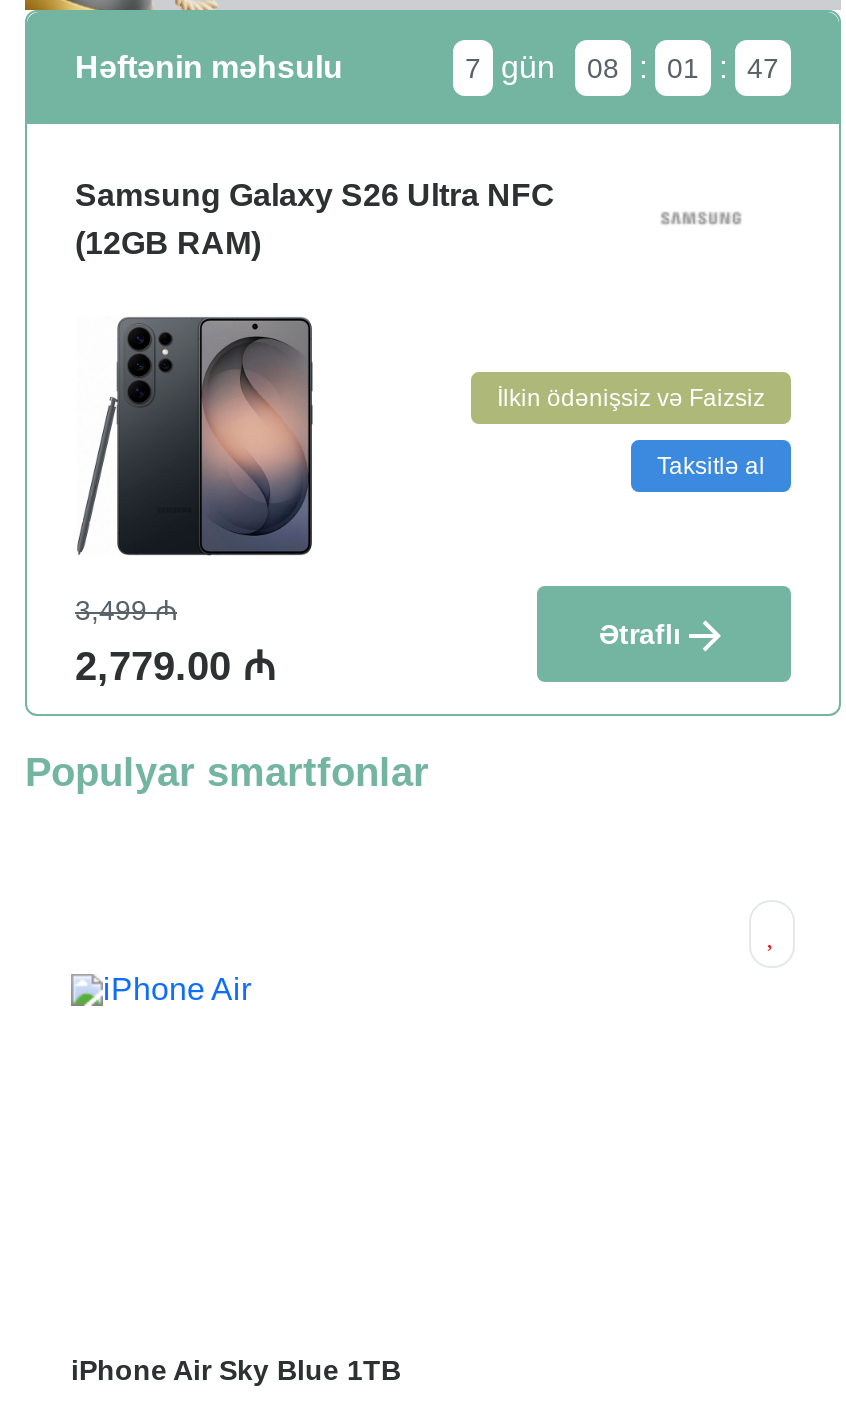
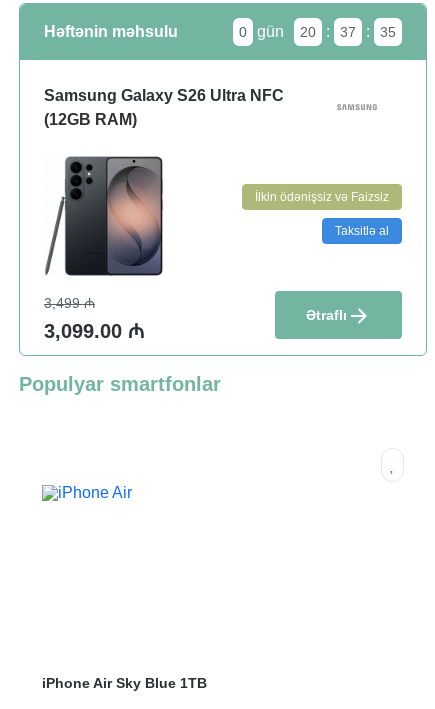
[465,52,481,84] 7 -> [239,24,247,40] 0
[587,52,619,84] 08 -> [300,24,316,40] 20
[667,52,699,84] 01 -> [340,24,356,40] 37
[747,52,779,84] 47 -> [380,24,396,40] 35
[75,644,275,688] 2,779.00 ₼ -> [44,320,144,342] 3,099.00 ₼

